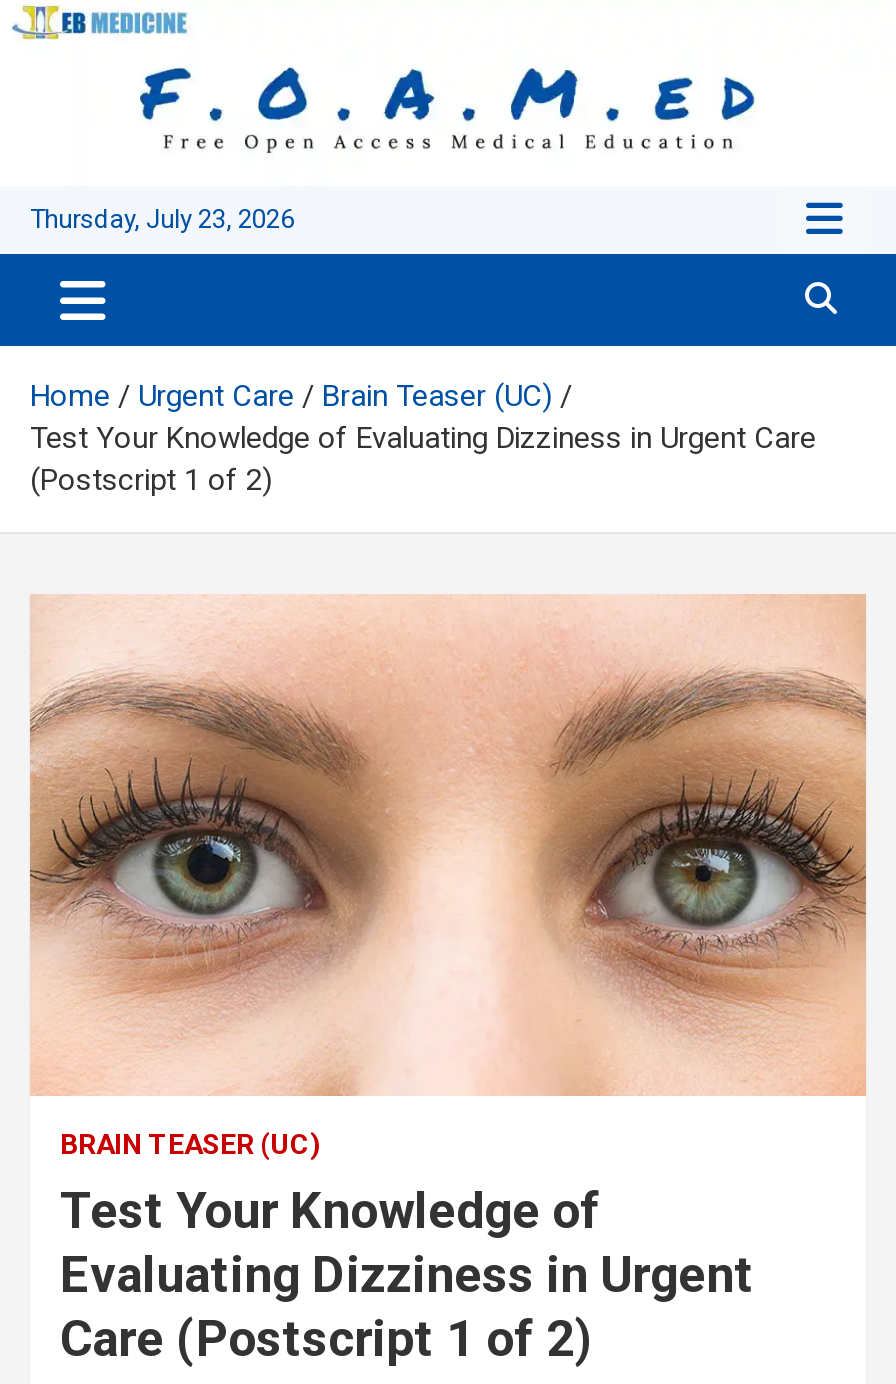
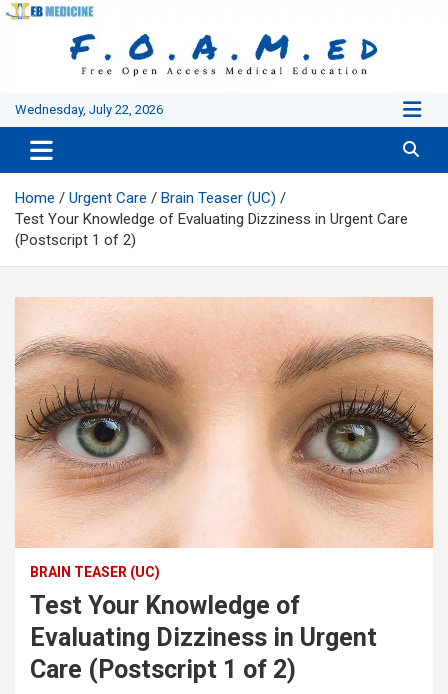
[30,204,294,234] Thursday, July 23, 2026 -> [15,102,163,117] Wednesday, July 22, 2026

